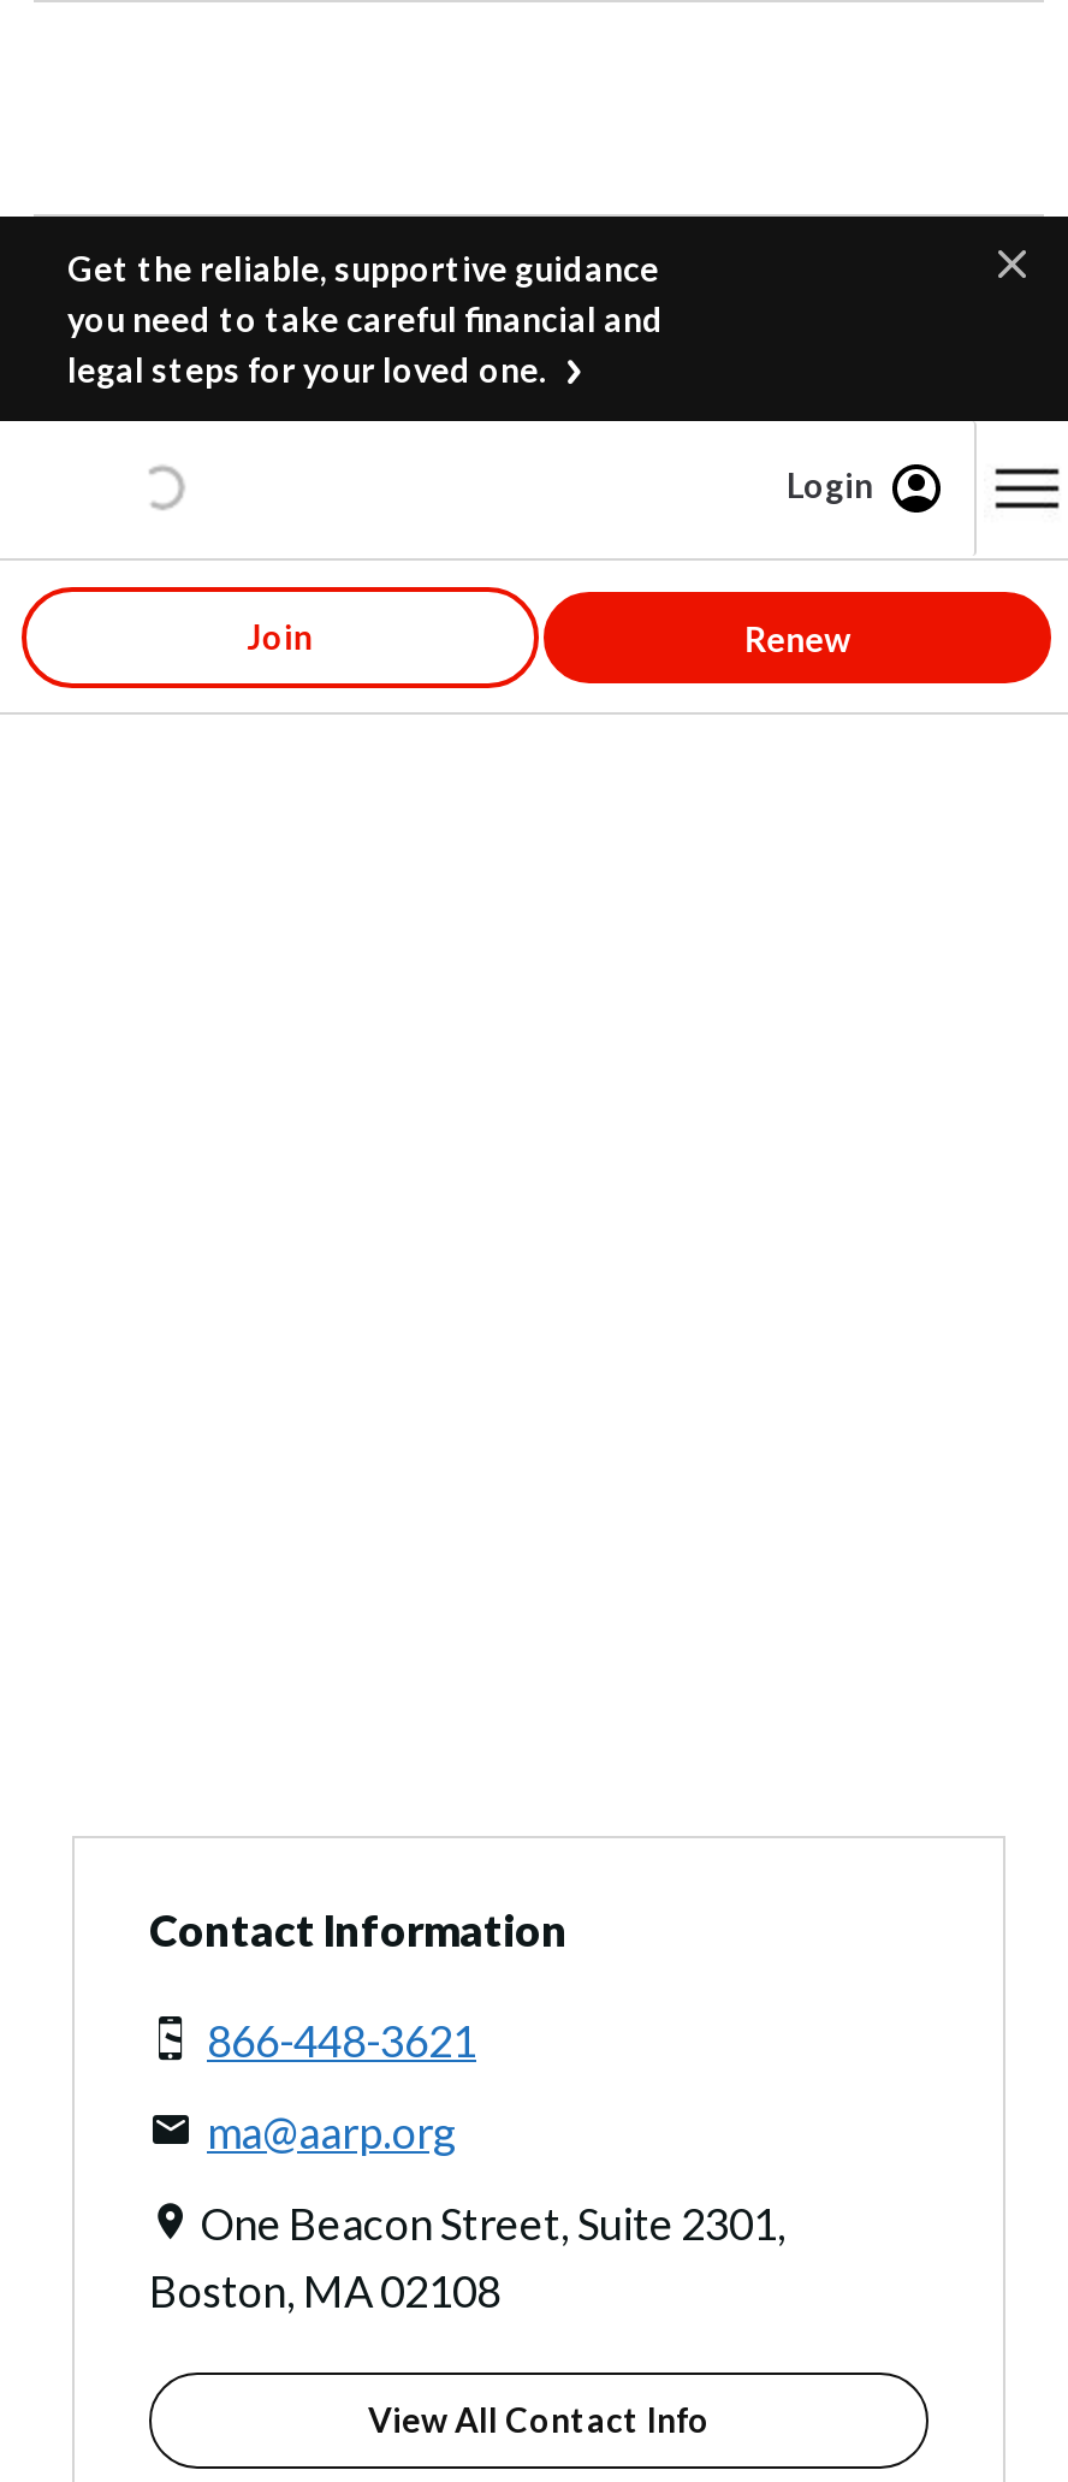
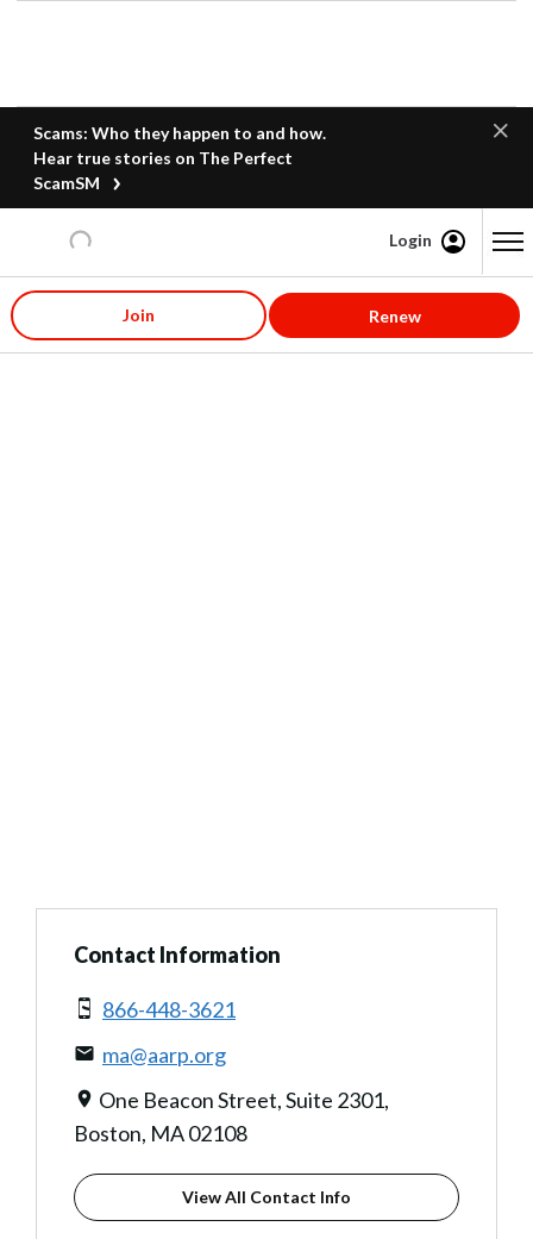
[67,248,664,390] Get the reliable, supportive guidance | you need to take careful financial and | legal steps for your loved one. -> [33,123,326,193] Scams: Who they happen to and how. | Hear true stories on The Perfect | ScamSM

